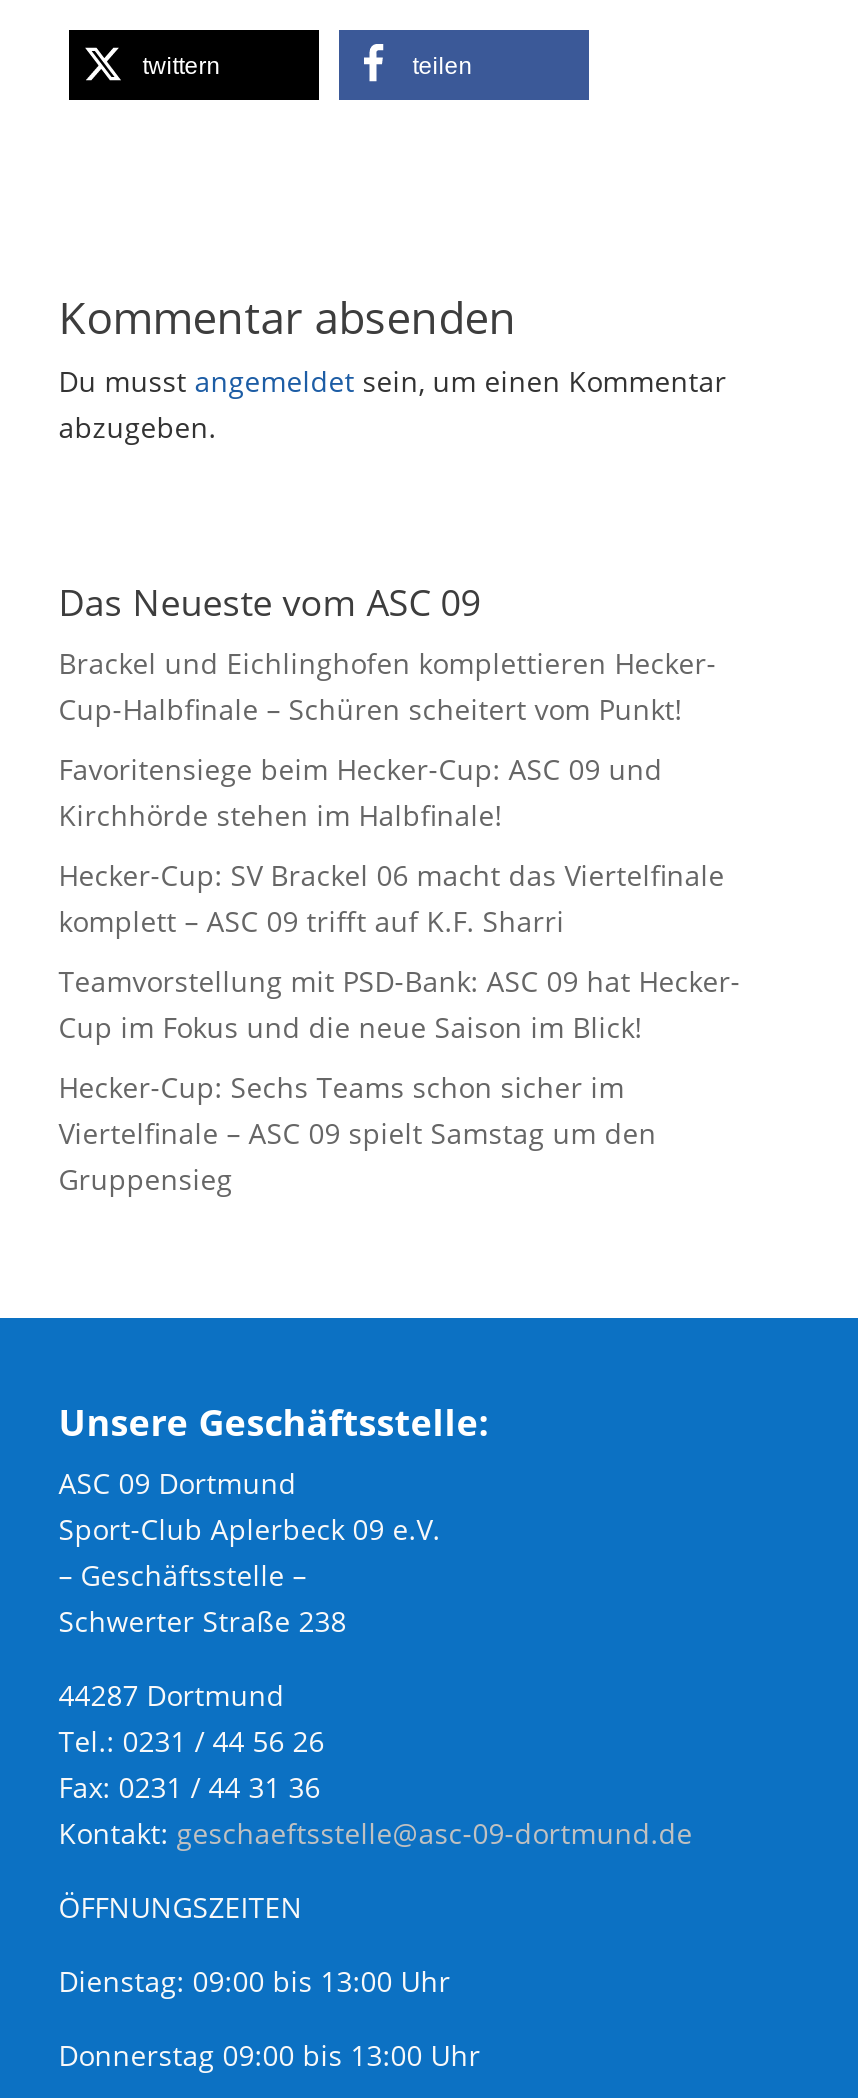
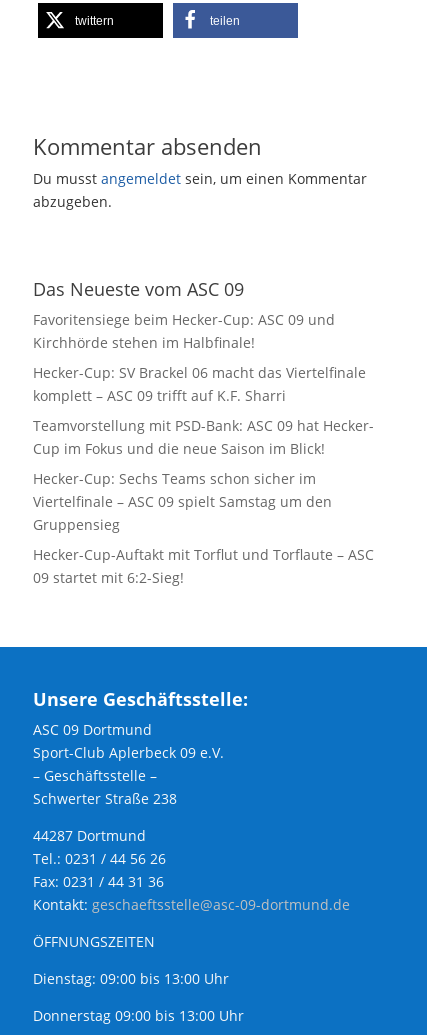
[59,643,717,727] Brackel und Eichlinghofen komplettieren Hecker- | Cup-Halbfinale – Schüren scheitert vom Punkt! -> none
moved [59,749,741,1197] -> [33,310,374,534]: Favoritensiege beim Hecker-Cup: ASC 09 und | Kirchhörde stehen im Halbfinale! | Hecker-Cup: SV Brackel 06 macht das Viertelfinale | ... | Viertelfinale – ASC 09 spielt Samstag um den | Gruppensieg
none -> [33,545,374,587] Hecker-Cup-Auftakt mit Torflut und Torflaute – ASC | 09 startet mit 6:2-Sieg!

